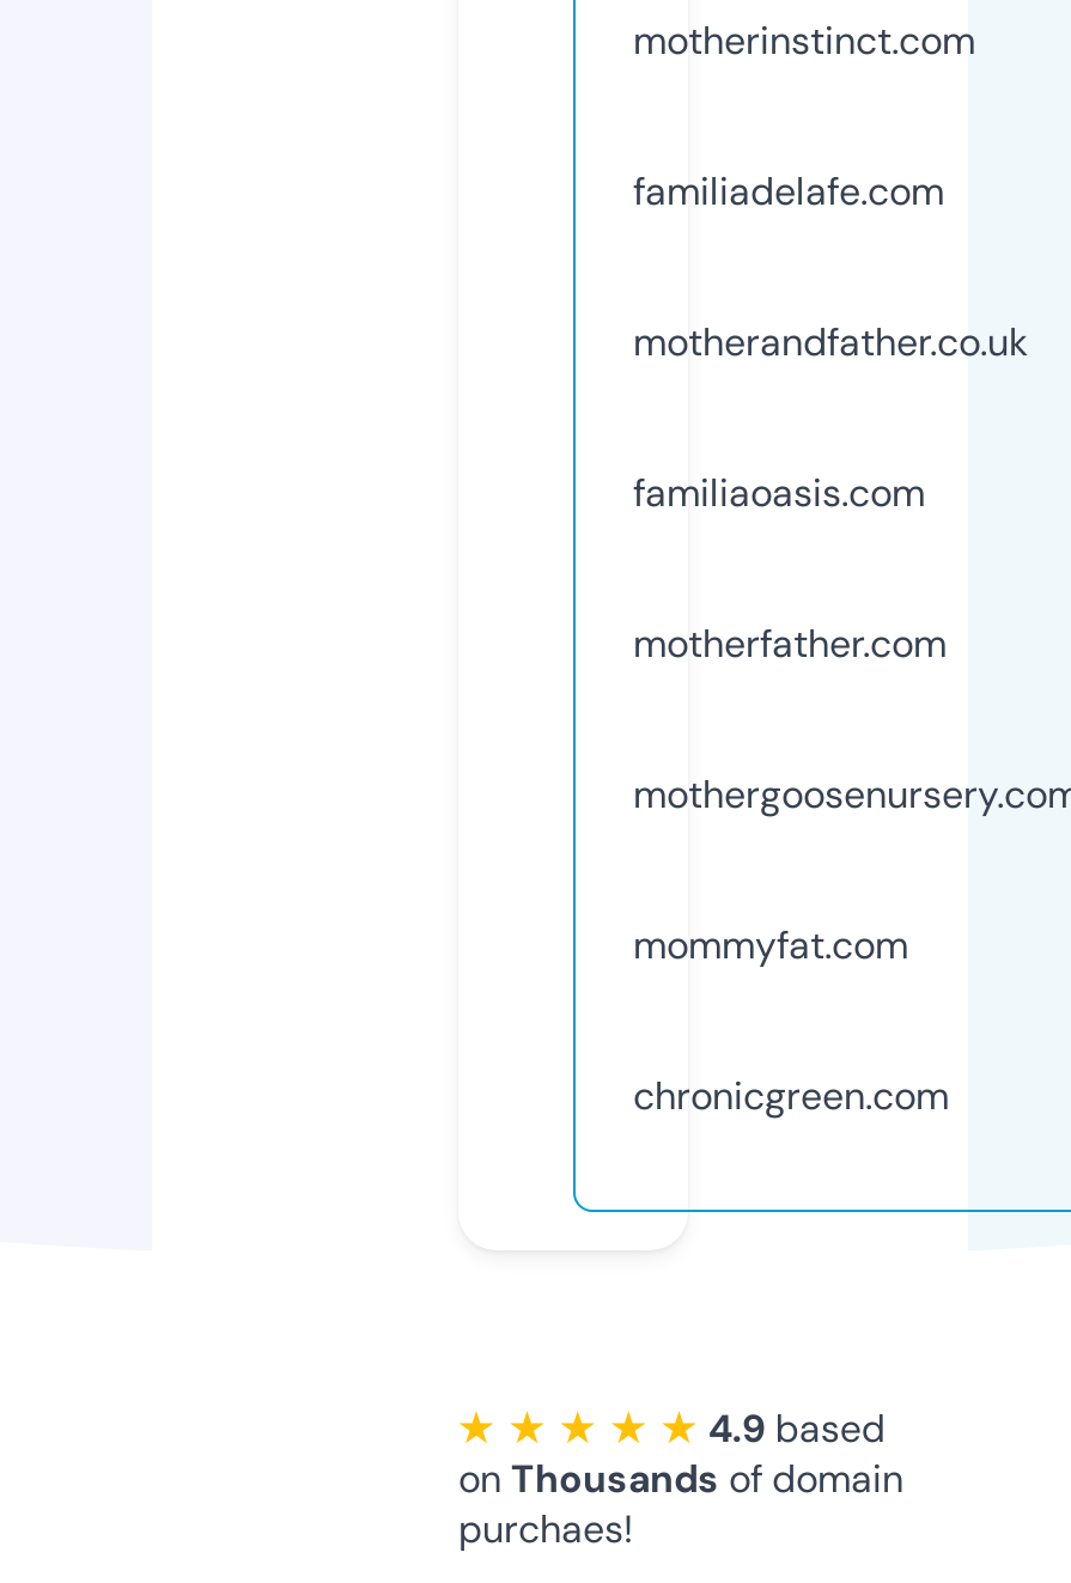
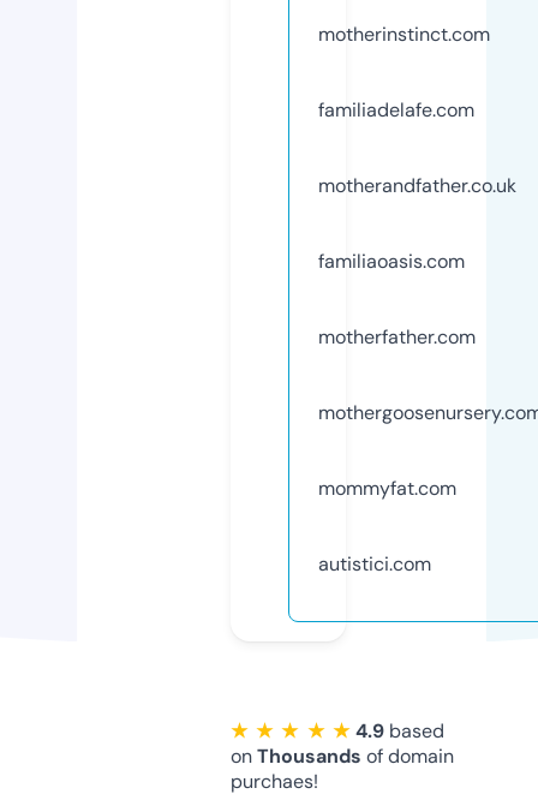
[633,1070,949,1121] chronicgreen.com -> [318,551,431,576] autistici.com

